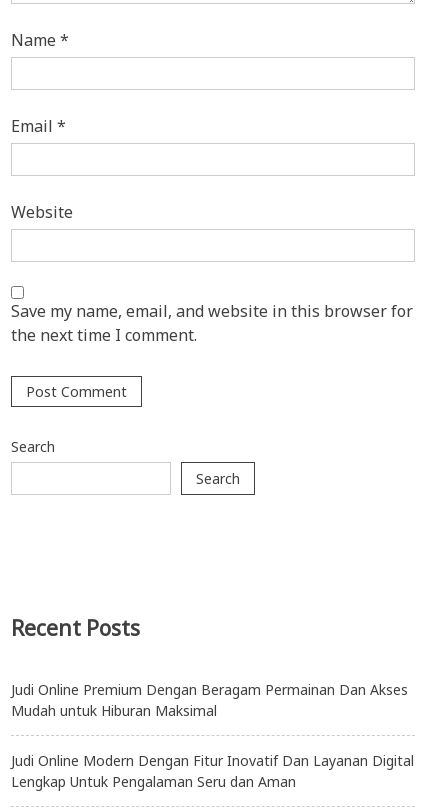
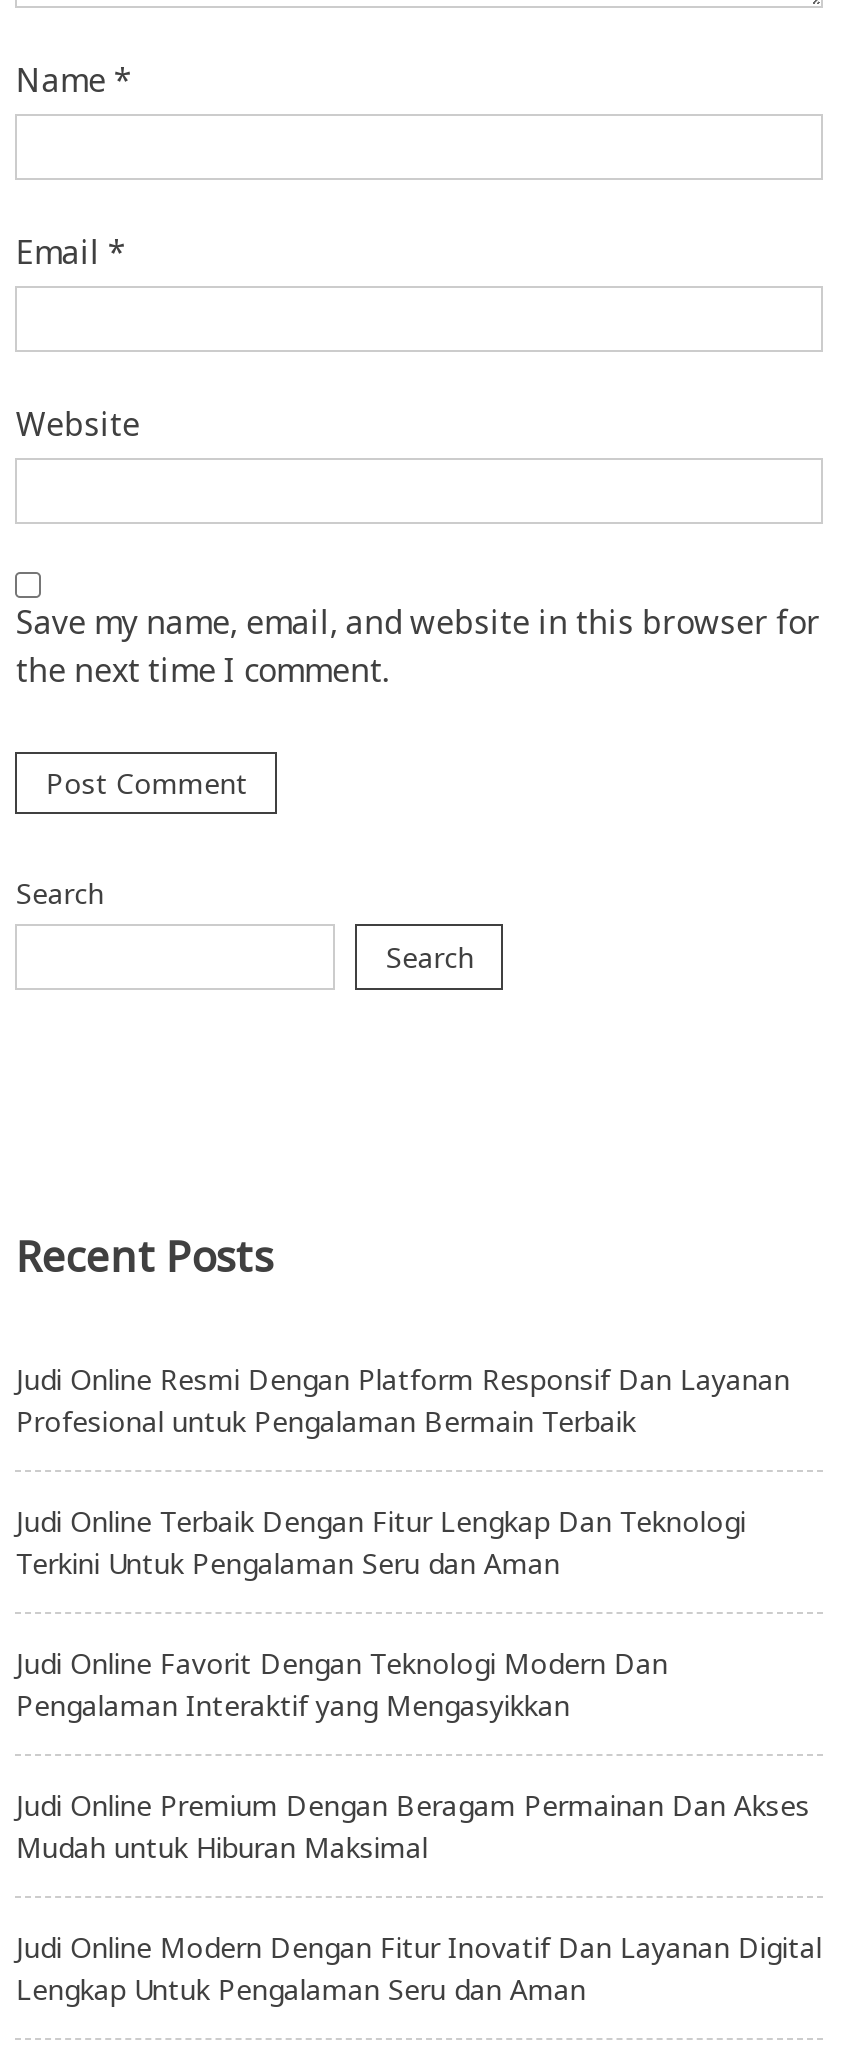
none -> [16,1361,790,1725] Judi Online Resmi Dengan Platform Responsif Dan Layanan | Profesional untuk Pengalaman Bermain Terbaik | Judi Online Terbaik Dengan Fitur Lengkap Dan Teknologi | Terkini Untuk Pengalaman Seru dan Aman | Judi Online Favorit Dengan Teknologi Modern Dan | Pengalaman Interaktif yang Mengasyikkan

